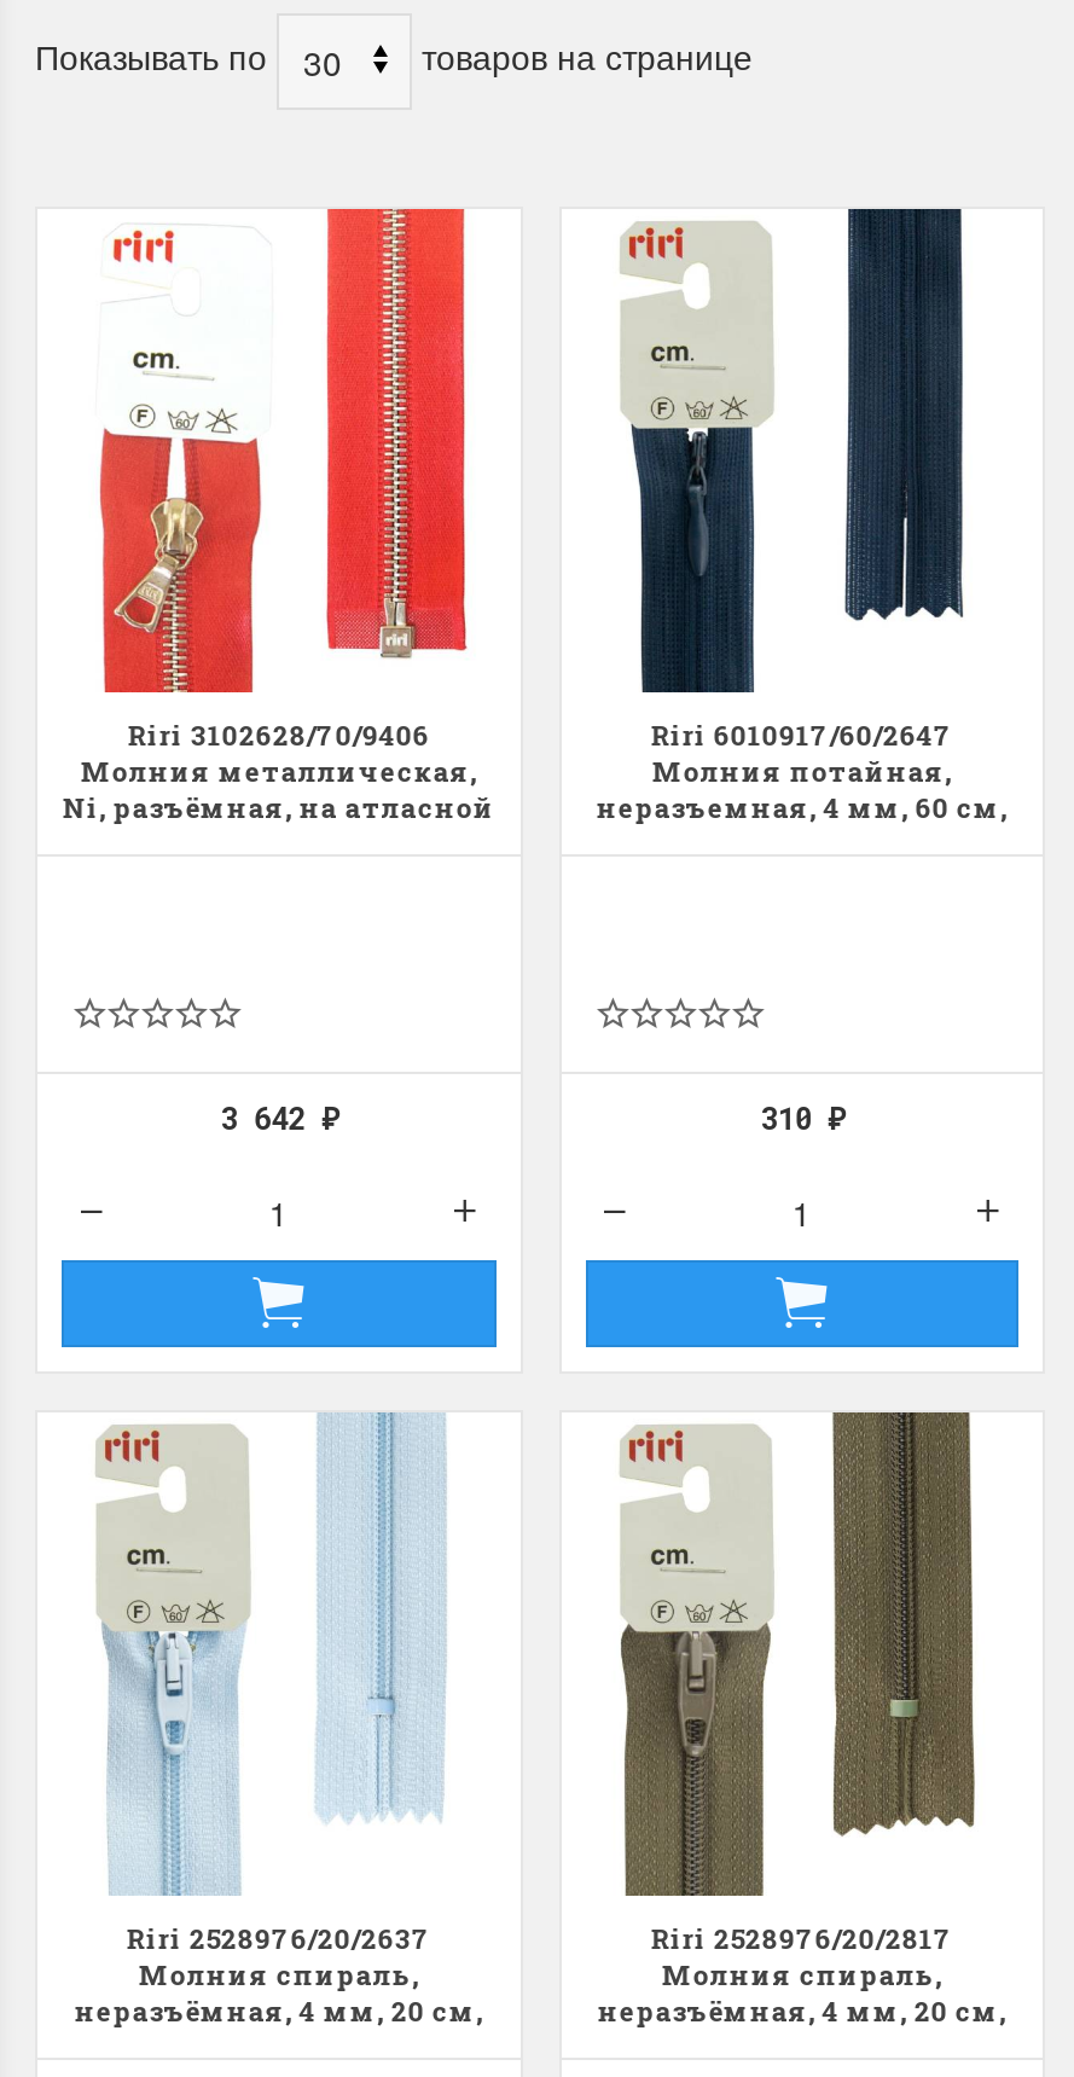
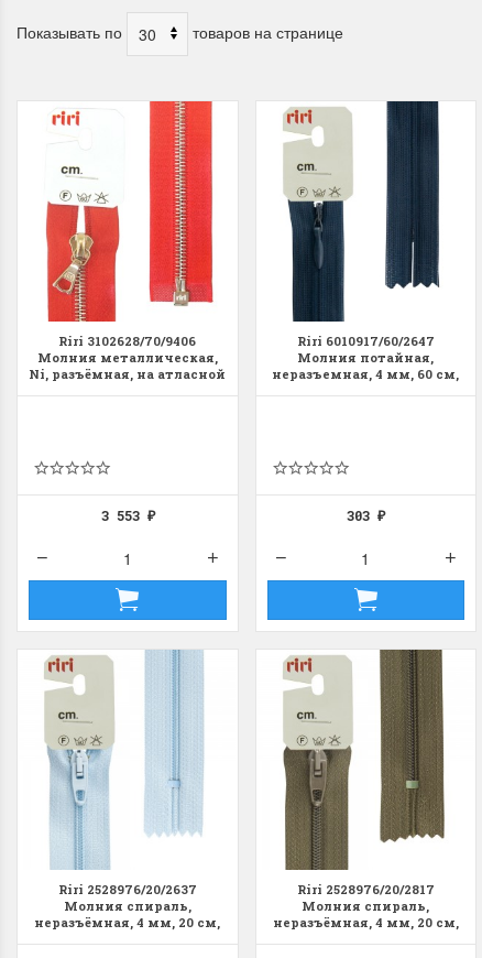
[221,1099,337,1138] 3 642 ₽ -> [101,507,154,525] 3 553 ₽
[760,1099,843,1138] 310 ₽ -> [347,507,384,525] 303 ₽

